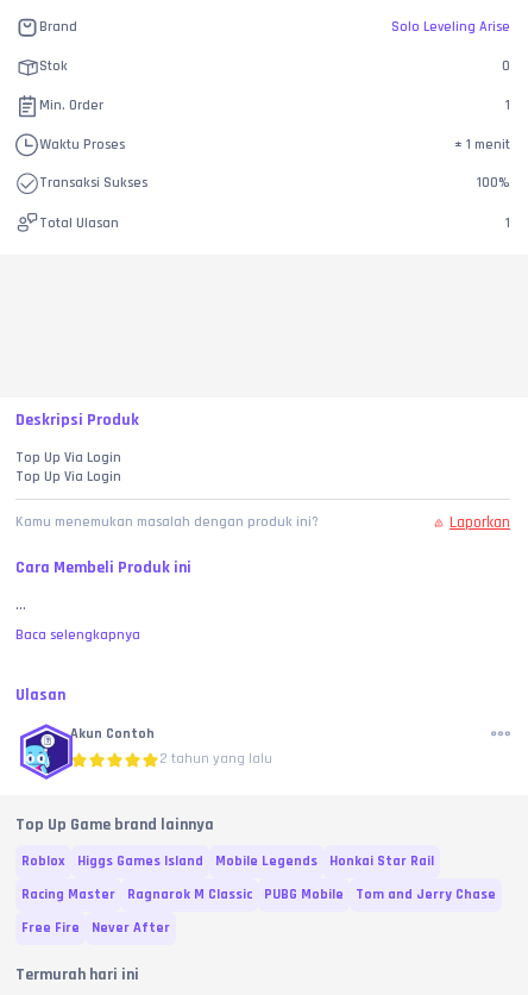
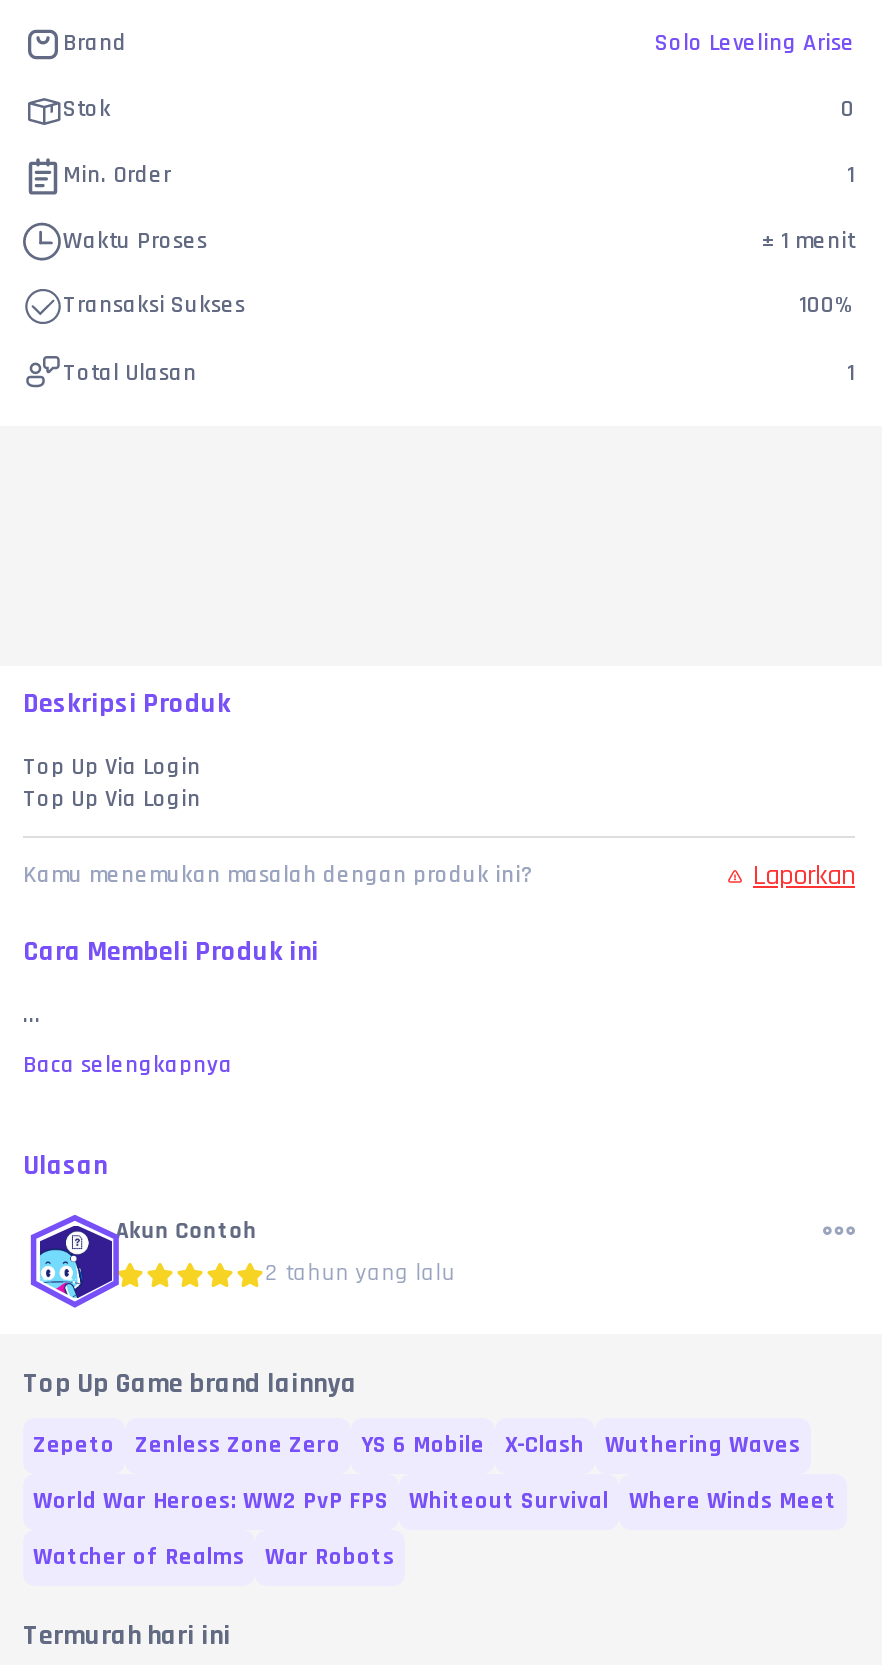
[21,852,434,870] Roblox | Higgs Games Island | Mobile Legends | Honkai Star Rail -> [33,1430,801,1460] Zepeto | Zenless Zone Zero | YS 6 Mobile | X-Clash | Wuthering Waves
[21,886,496,903] Racing Master | Ragnarok M Classic | PUBG Mobile | Tom and Jerry Chase -> [33,1486,837,1516] World War Heroes: WW2 PvP FPS | Whiteout Survival | Where Winds Meet
[21,919,170,937] Free Fire | Never After -> [33,1542,395,1572] Watcher of Realms | War Robots

